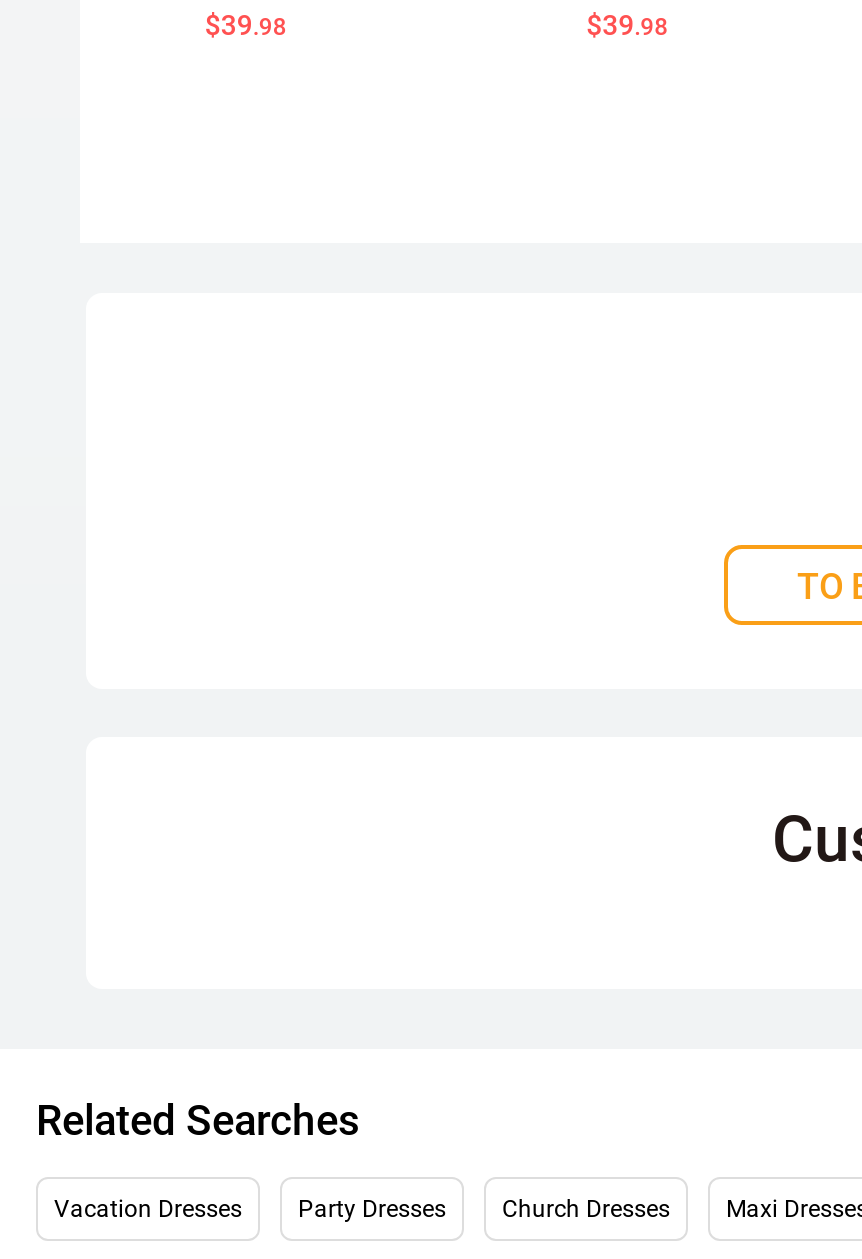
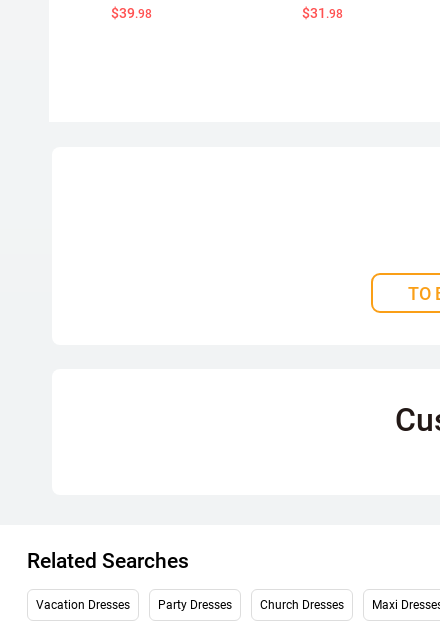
[586,9,668,41] $39.98 -> [302,5,343,21] $31.98

